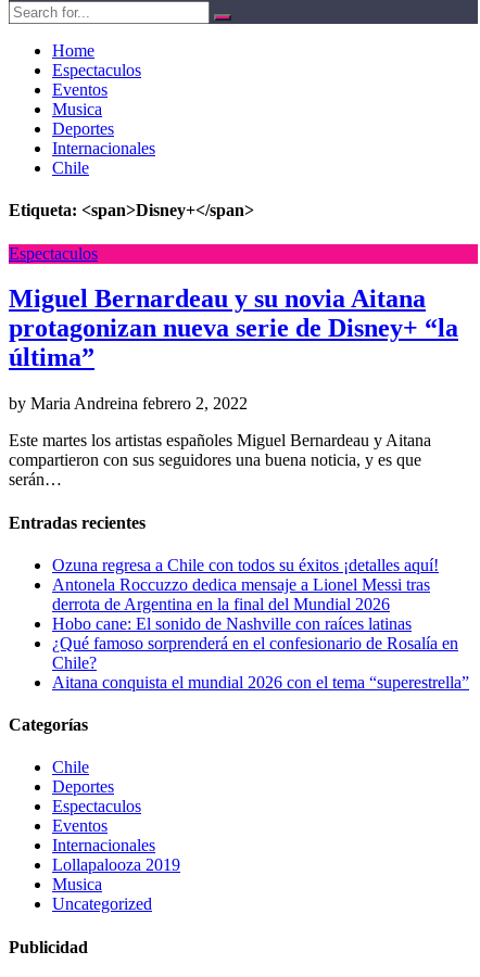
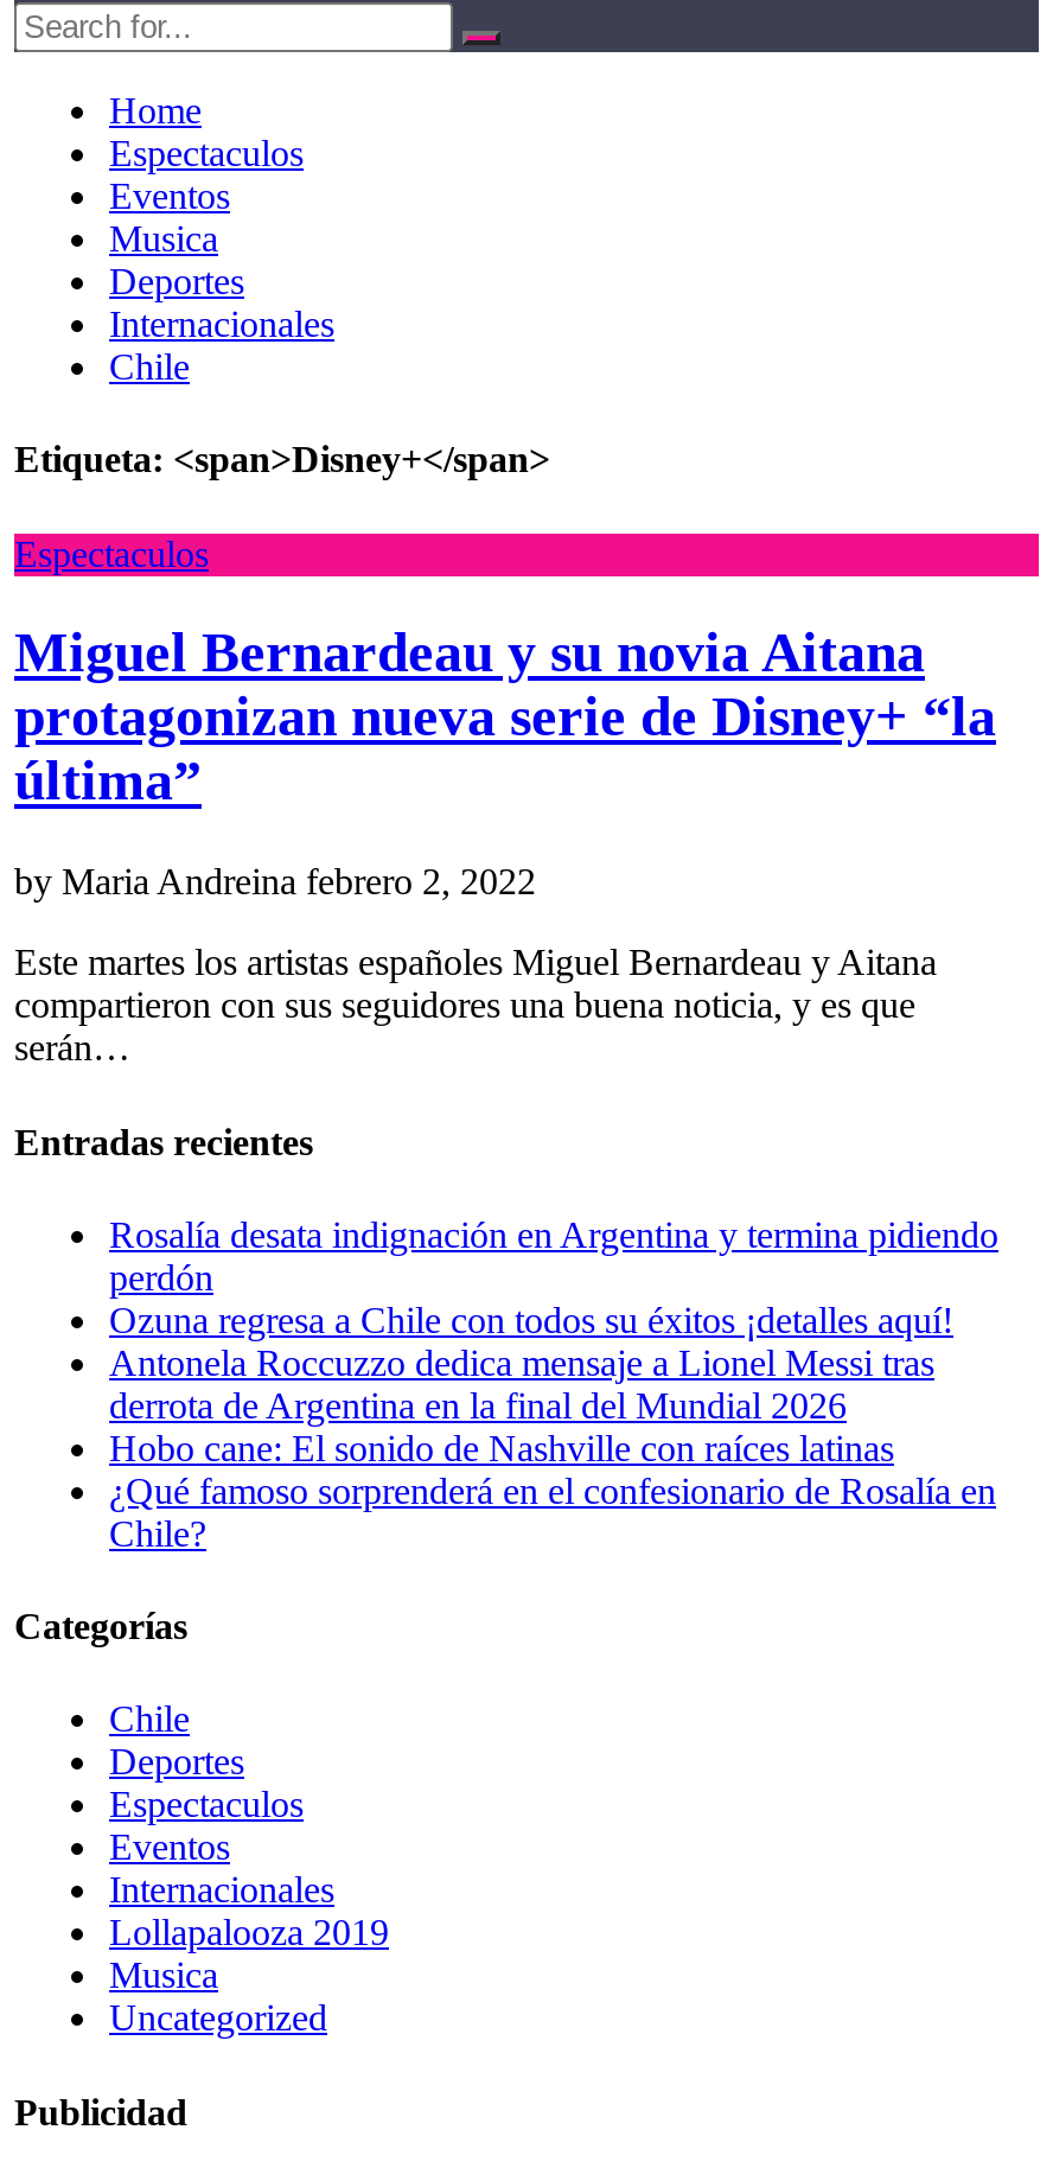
none -> [109,1214,998,1297] Rosalía desata indignación en Argentina y termina pidiendo | perdón
moved [52,556,458,672] -> [109,1300,996,1553]: Ozuna regresa a Chile con todos su éxitos ¡detalles aquí! | Antonela Roccuzzo dedica mensaje a Lionel Messi tras | derrota de Argentina en la final del Mundial 2026 | Hobo cane: El sonido de Nashville con raíces latinas | ¿Qué famoso sorprenderá en el confesionario de Rosalía en | Chile?
[52,673,469,691] Aitana conquista el mundial 2026 con el tema “superestrella” -> none

